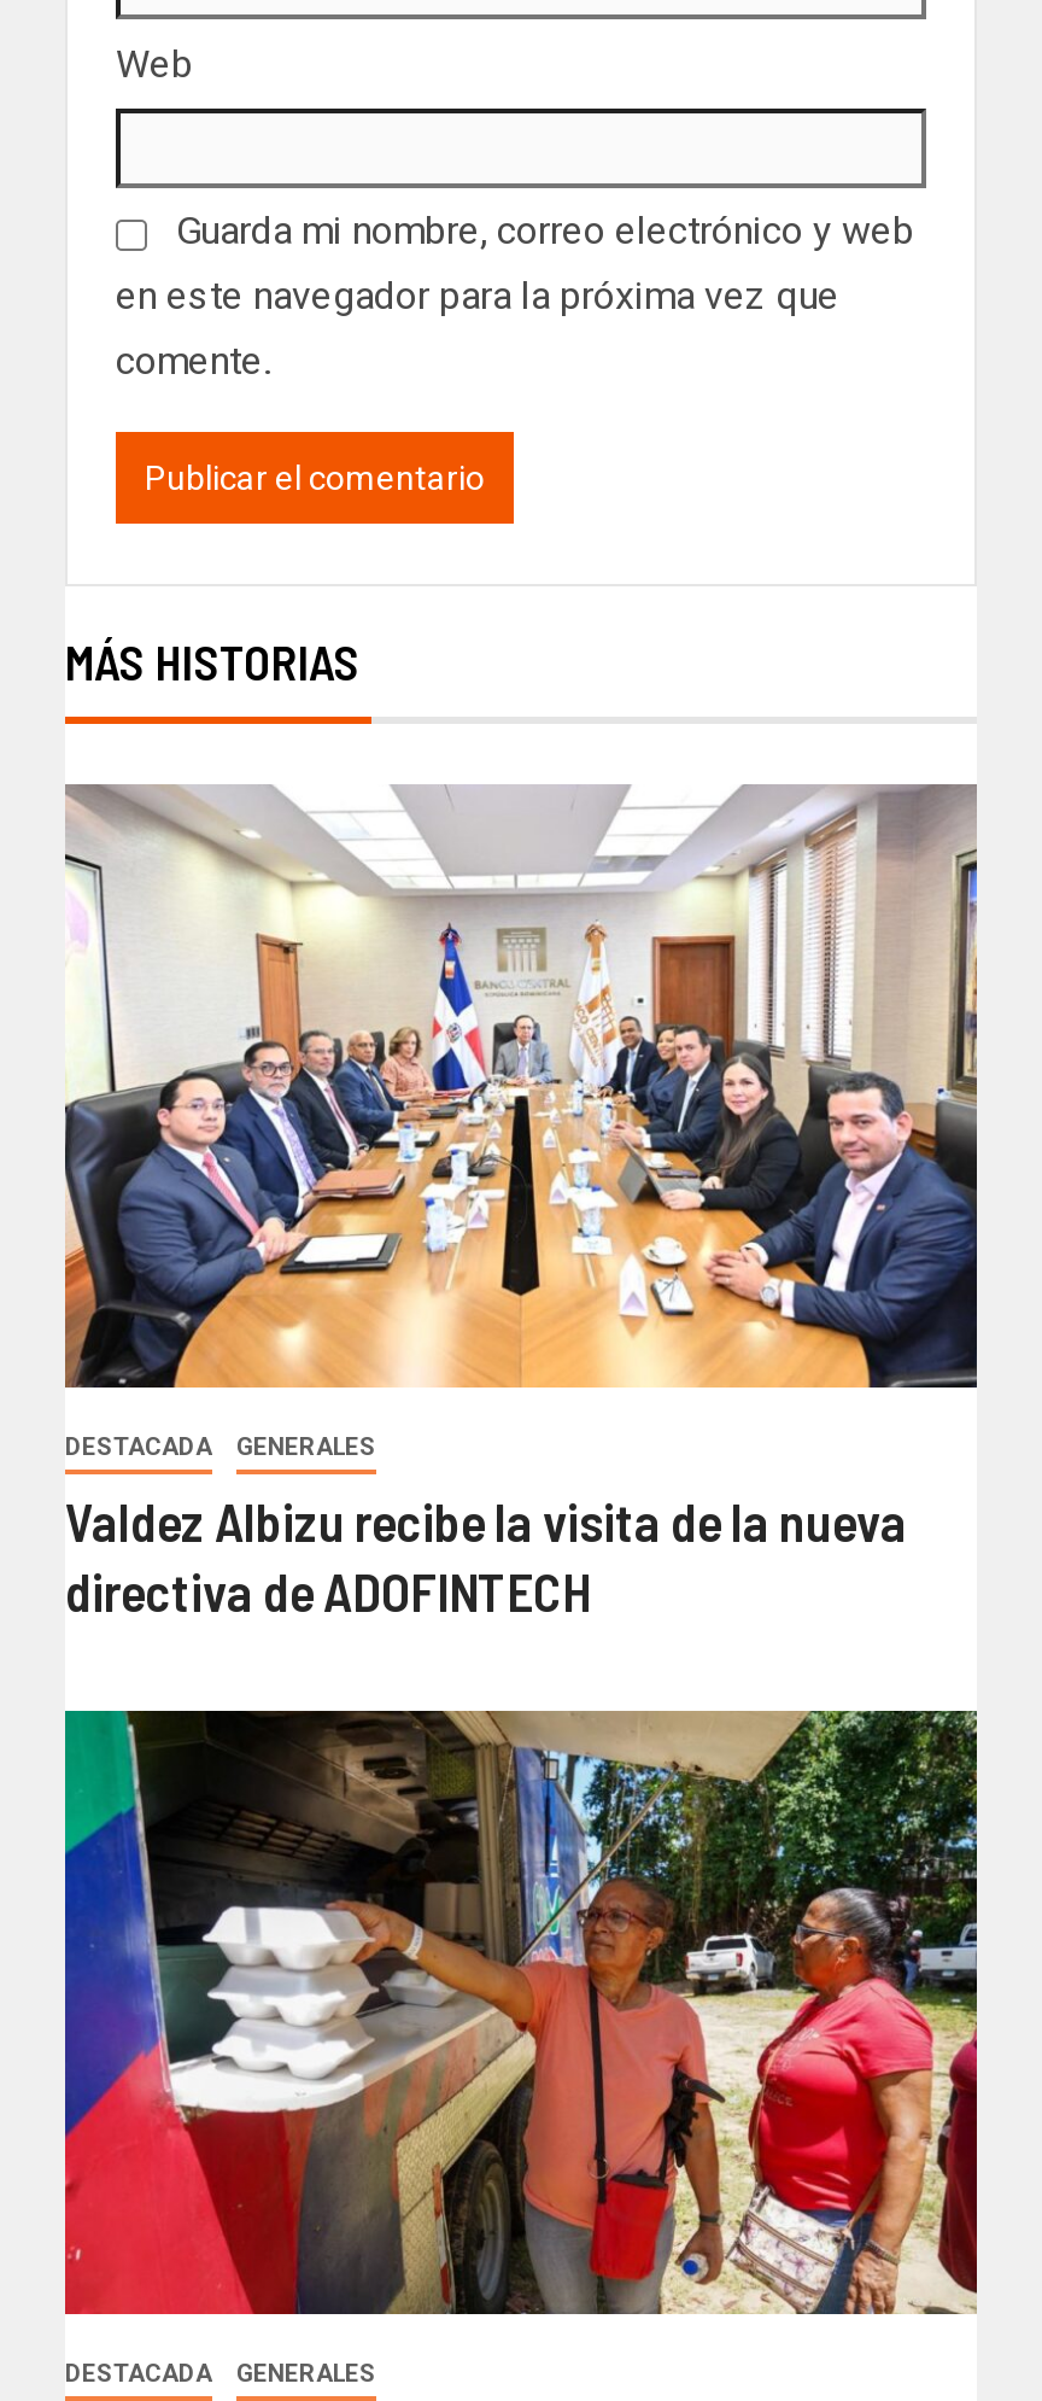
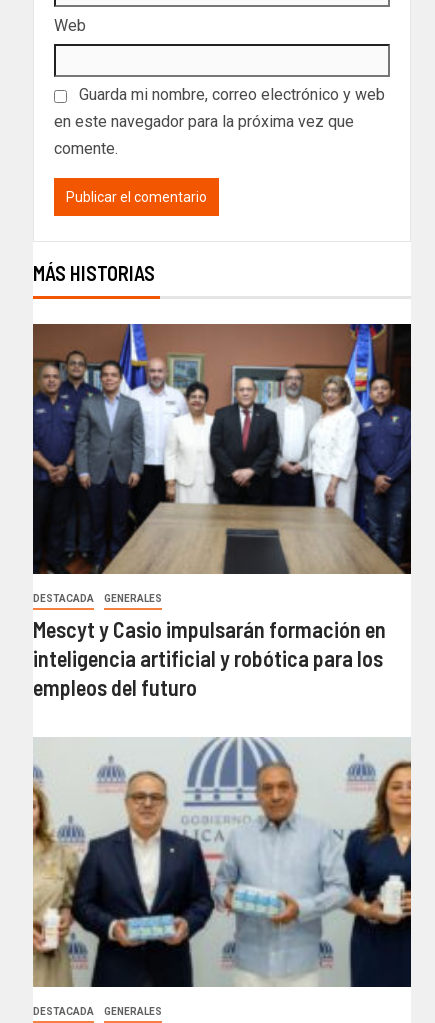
[63,784,979,1390] [image] -> [32,323,412,575] [image]
[65,1490,907,1622] Valdez Albizu recibe la visita de la nueva | directiva de ADOFINTECH -> [33,616,386,700] Mescyt y Casio impulsarán formación en | inteligencia artificial y robótica para los | empleos del futuro
[63,1708,979,2317] [image] -> [32,737,412,988] [image]

